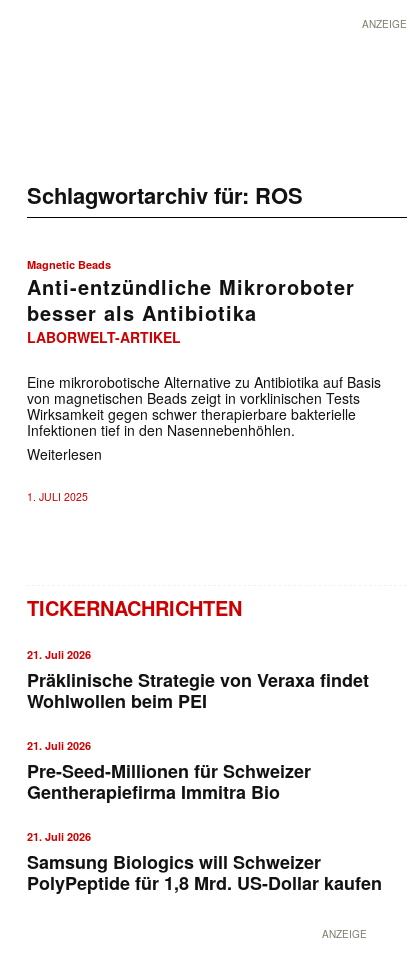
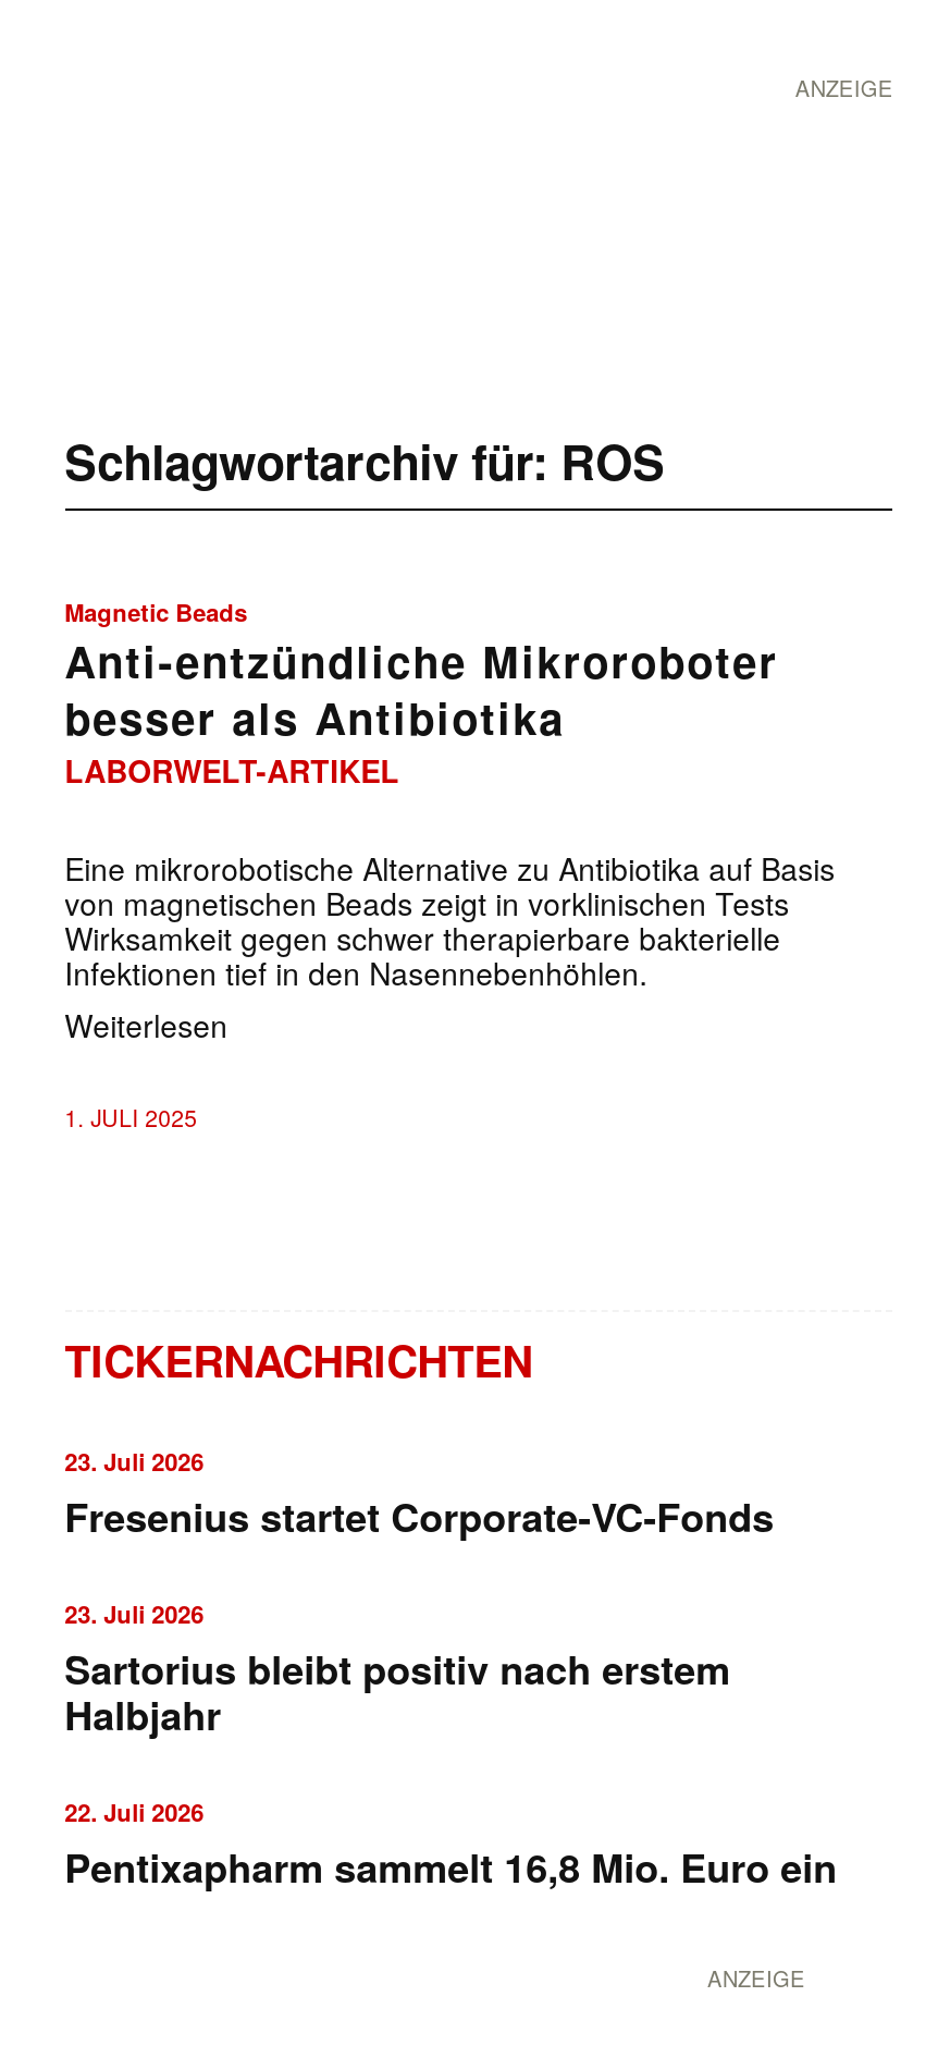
[27,647,369,714] 21. Juli 2026 | Präklinische Strategie von Veraxa findet | Wohlwollen beim PEI -> [64,1445,774,1545] 23. Juli 2026 | Fresenius startet Corporate-VC-Fonds
[27,738,311,805] 21. Juli 2026 | Pre-Seed-Millionen für Schweizer | Gentherapiefirma Immitra Bio -> [64,1597,730,1743] 23. Juli 2026 | Sartorius bleibt positiv nach erstem | Halbjahr
[27,829,382,896] 21. Juli 2026 | Samsung Biologics will Schweizer | PolyPeptide für 1,8 Mrd. US-Dollar kaufen -> [64,1795,837,1896] 22. Juli 2026 | Pentixapharm sammelt 16,8 Mio. Euro ein

